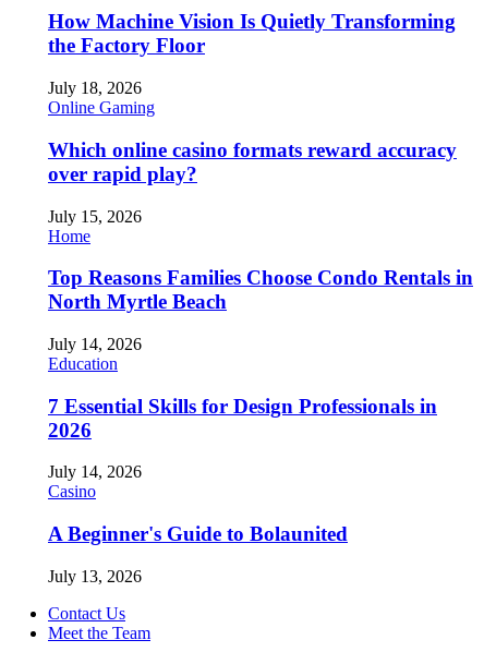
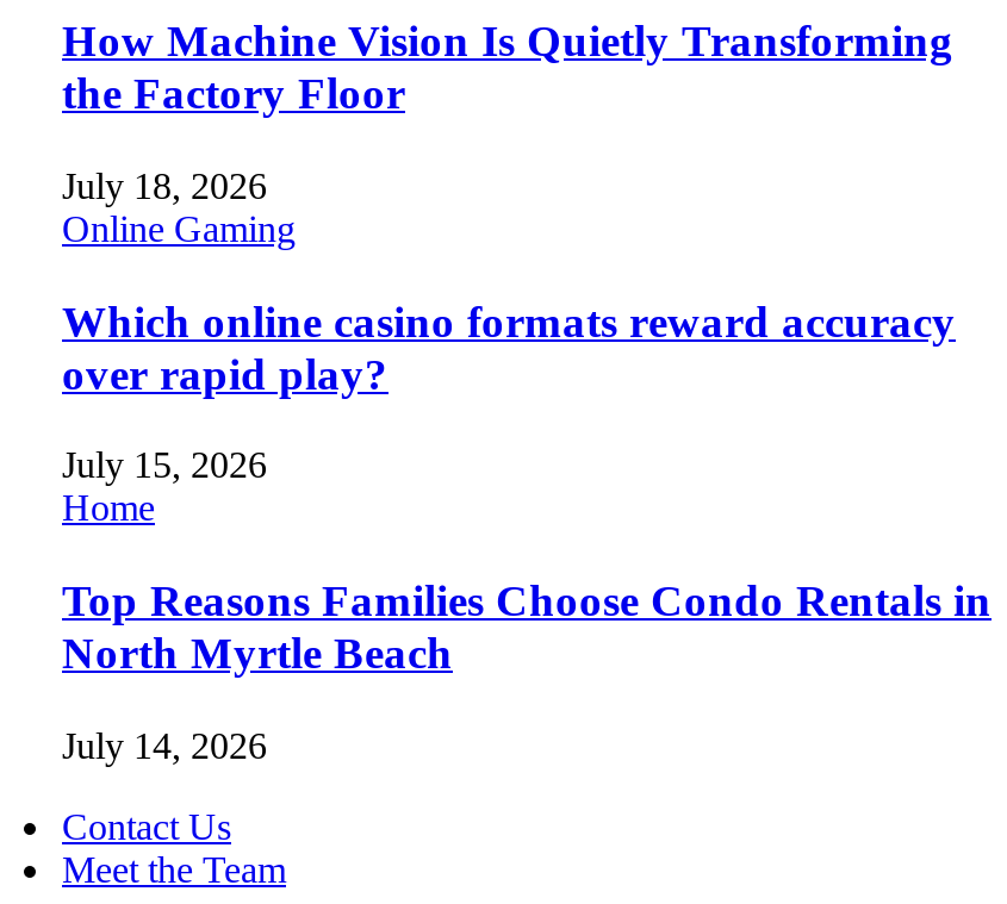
[48,354,437,585] Education | 7 Essential Skills for Design Professionals in | 2026 | July 14, 2026 | Casino | A Beginner's Guide to Bolaunited | July 13, 2026 -> none

